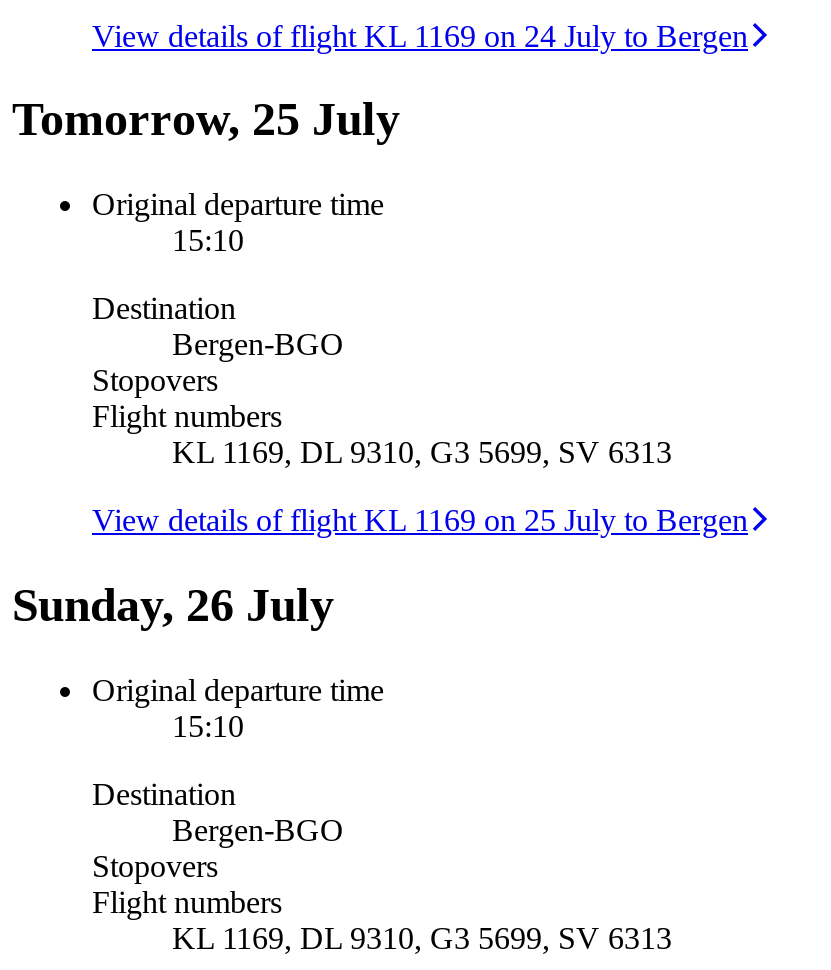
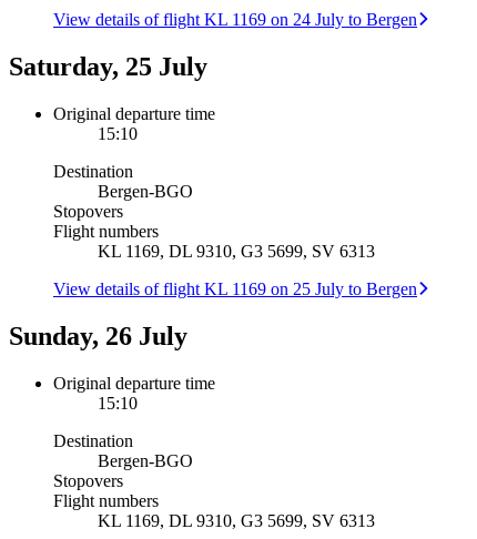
[12,94,400,146] Tomorrow, 25 July -> [9,52,207,81] Saturday, 25 July

